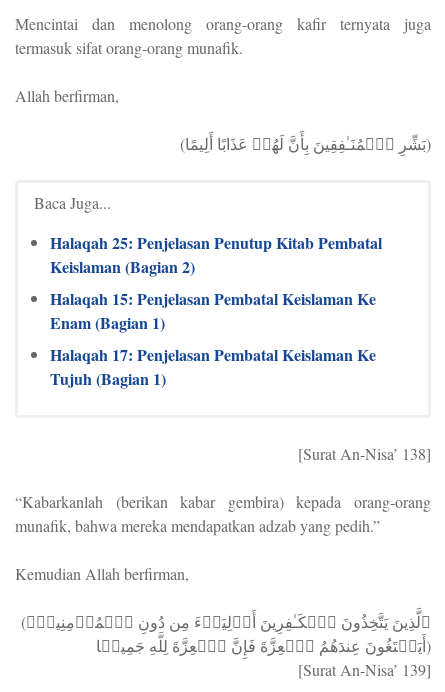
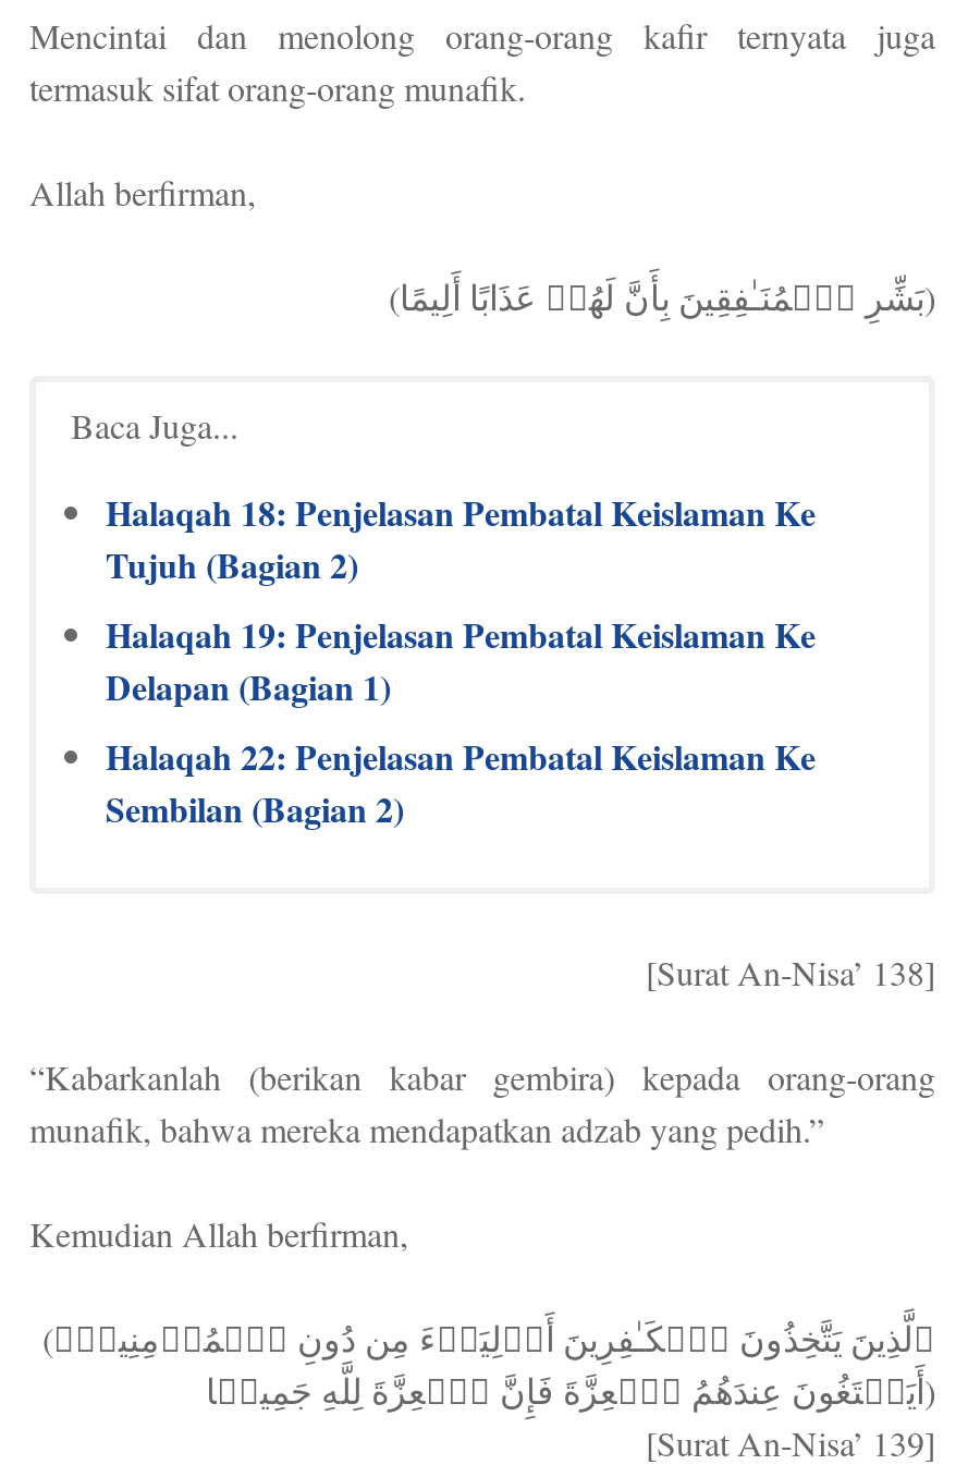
[50,231,382,254] Halaqah 25: Penjelasan Penutup Kitab Pembatal -> [106,487,816,537] Halaqah 18: Penjelasan Pembatal Keislaman Ke
[50,255,195,278] Keislaman (Bagian 2) -> [106,539,358,589] Tujuh (Bagian 2)
[50,287,376,310] Halaqah 15: Penjelasan Pembatal Keislaman Ke -> [106,609,816,659] Halaqah 19: Penjelasan Pembatal Keislaman Ke
[50,311,165,334] Enam (Bagian 1) -> [106,661,391,711] Delapan (Bagian 1)
[50,343,376,366] Halaqah 17: Penjelasan Pembatal Keislaman Ke -> [106,731,816,781] Halaqah 22: Penjelasan Pembatal Keislaman Ke
[50,367,166,390] Tujuh (Bagian 1) -> [106,783,404,833] Sembilan (Bagian 2)

